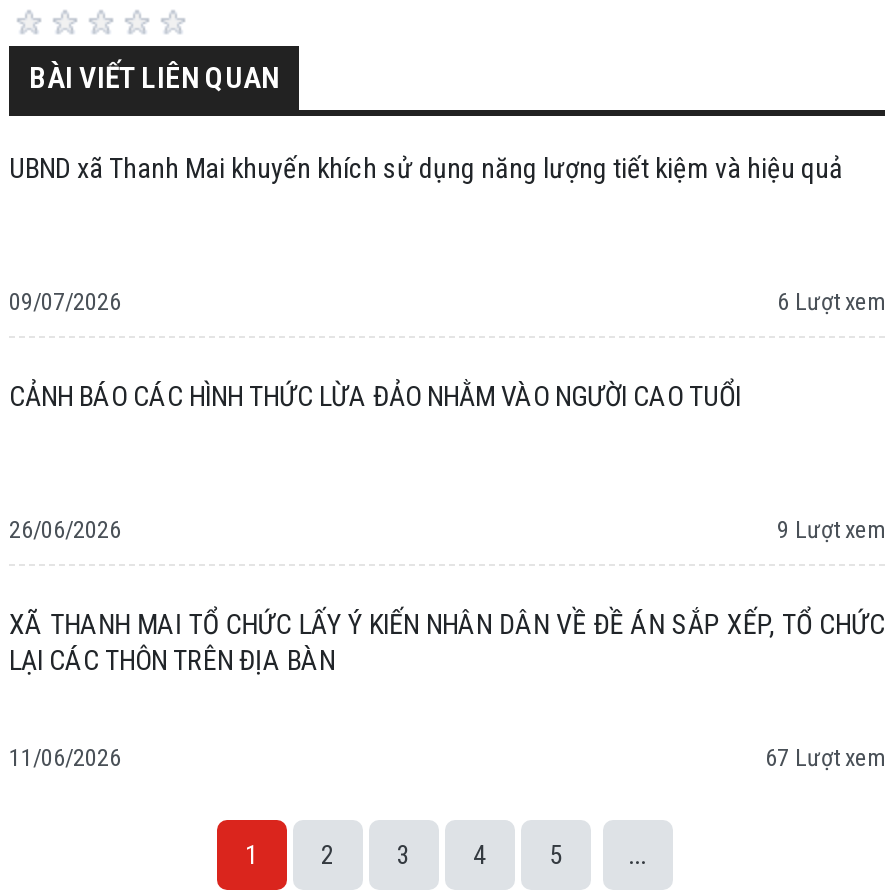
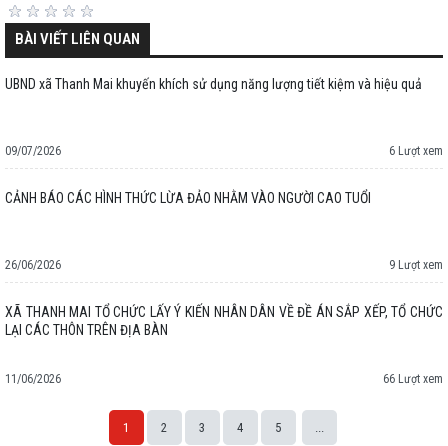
[765,743,885,771] 67 Lượt xem -> [383,372,443,386] 66 Lượt xem

